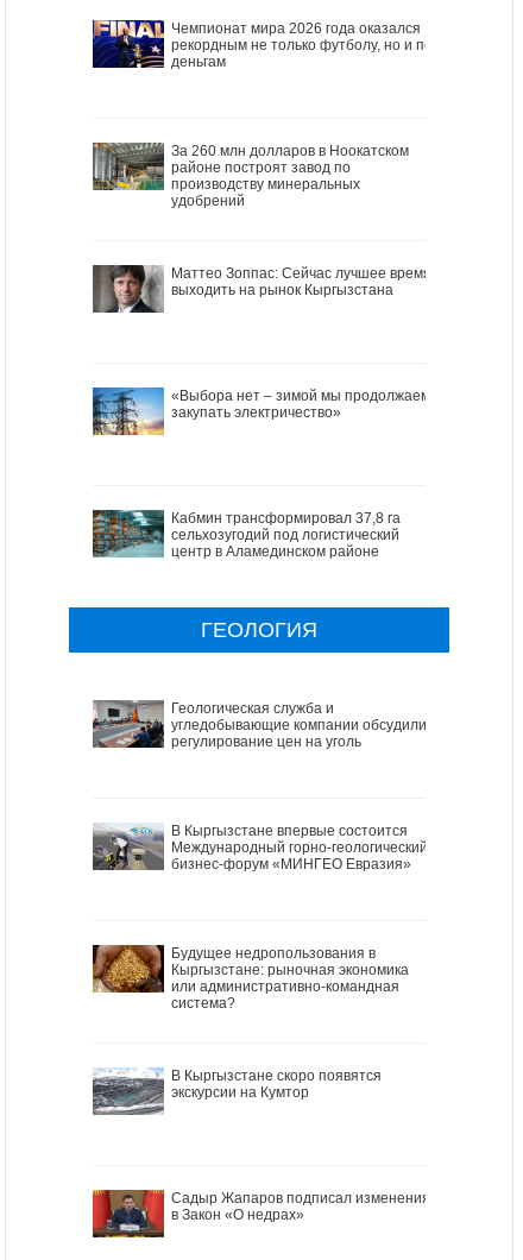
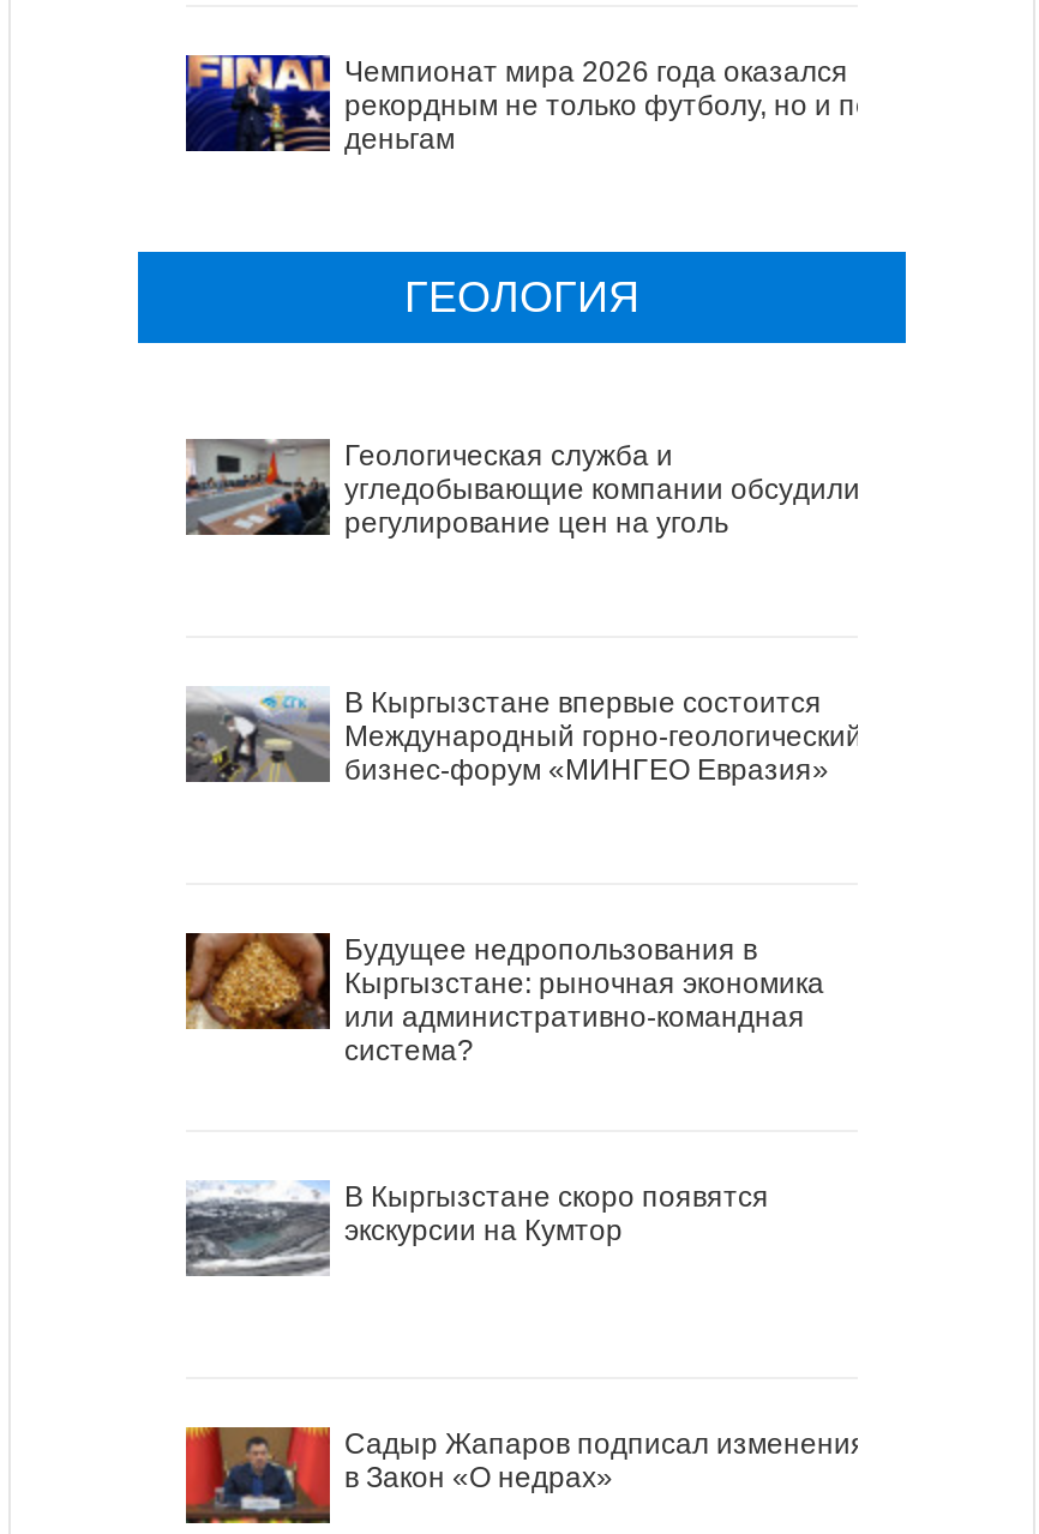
[92,141,409,209] [image] | За 260 млн долларов в Ноокатском | районе построят завод по | производству минеральных | удобрений -> none
[92,264,431,314] [image] | Маттео Зоппас: Сейчас лучшее время | выходить на рынок Кыргызстана -> none
[92,386,430,436] [image] | «Выбора нет – зимой мы продолжаем | закупать электричество» -> none
[92,509,401,560] [image] | Кабмин трансформировал 37,8 га | сельхозугодий под логистический | центр в Аламединском районе -> none

